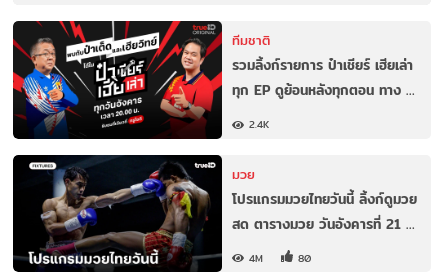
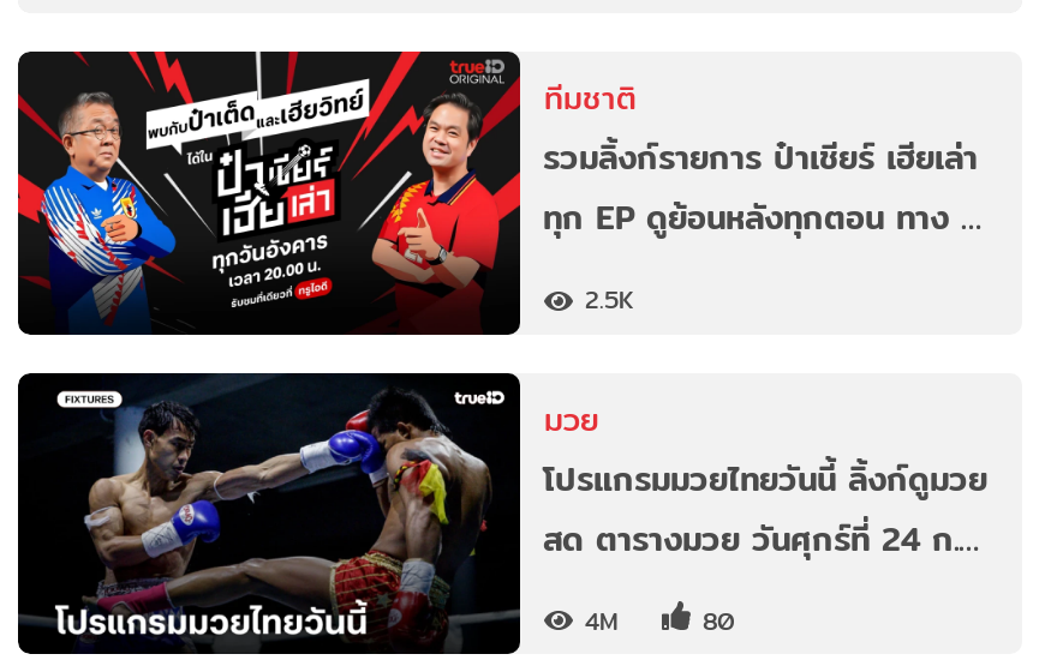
[249,116,269,132] 2.4K -> [585,280,633,319] 2.5K
[231,213,414,235] สด ตารางมวย วันอังคารที่ 21 … -> [543,512,980,565] สด ตารางมวย วันศุกร์ที่ 24 ก.…

